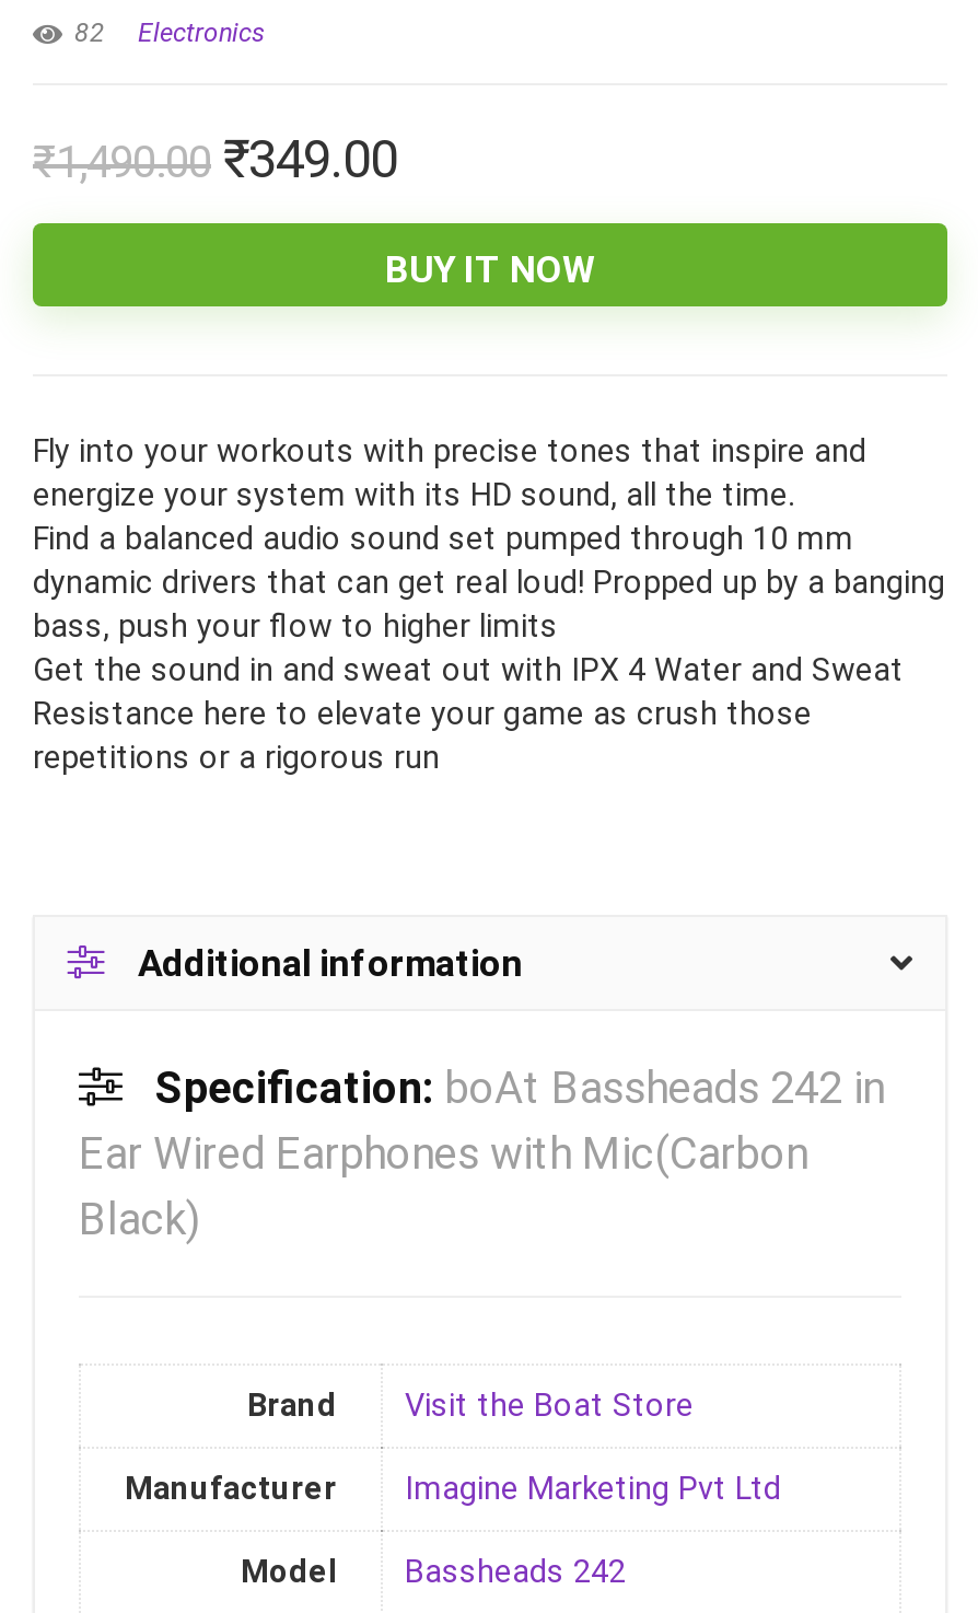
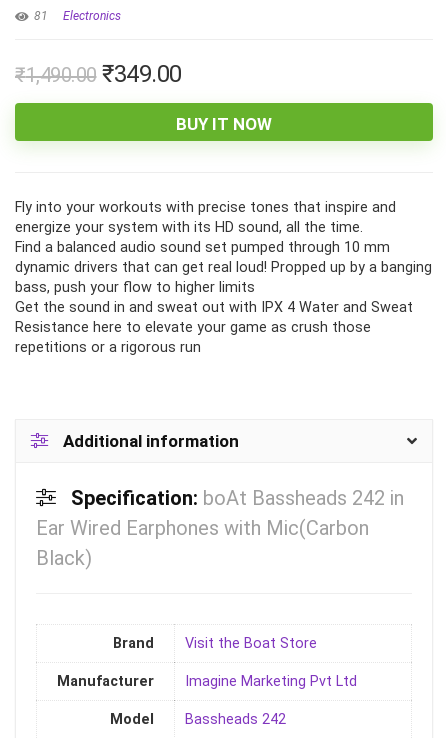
[74,17,265,47] 82 Electronics -> [34,9,121,23] 81 Electronics

